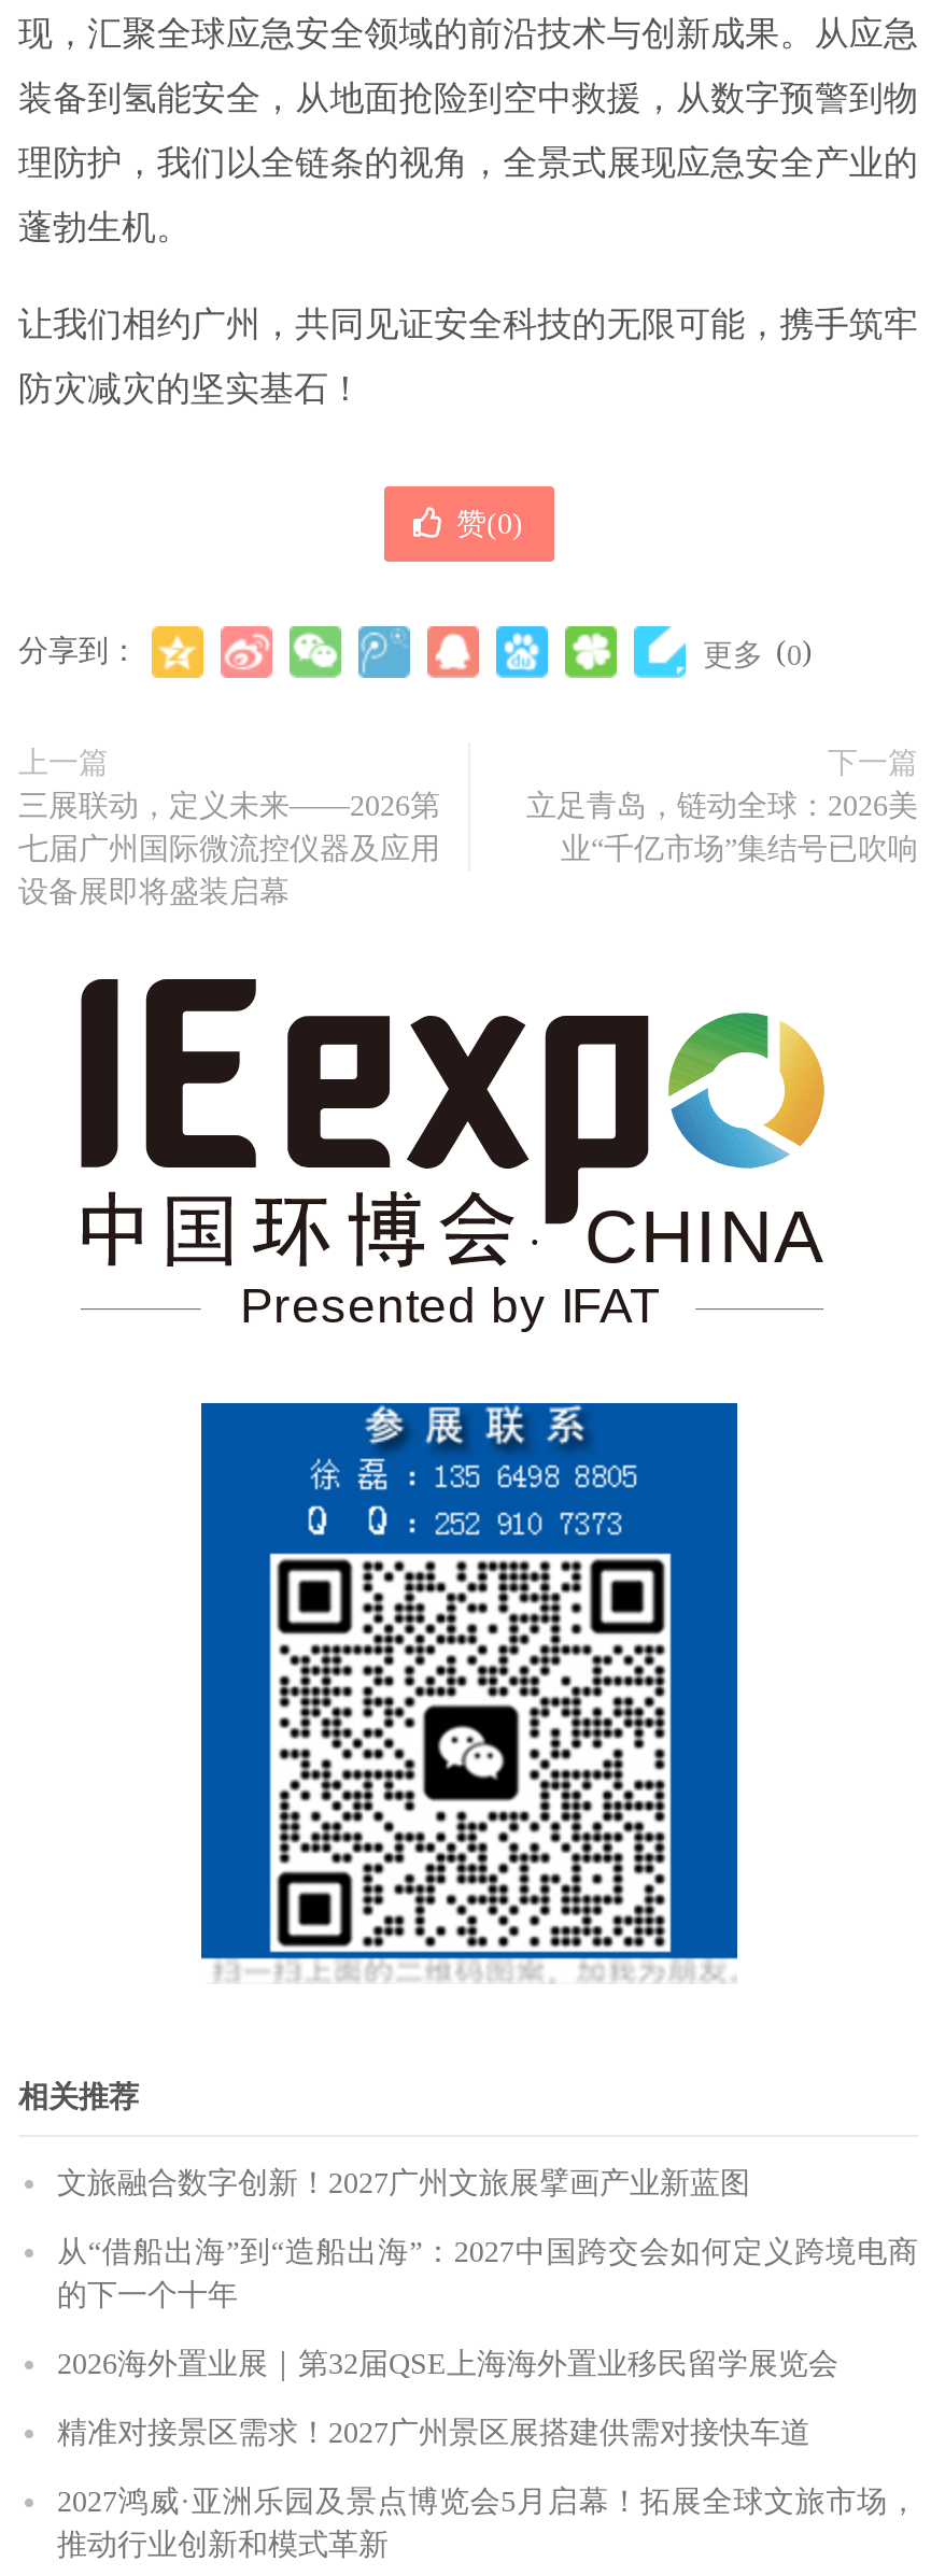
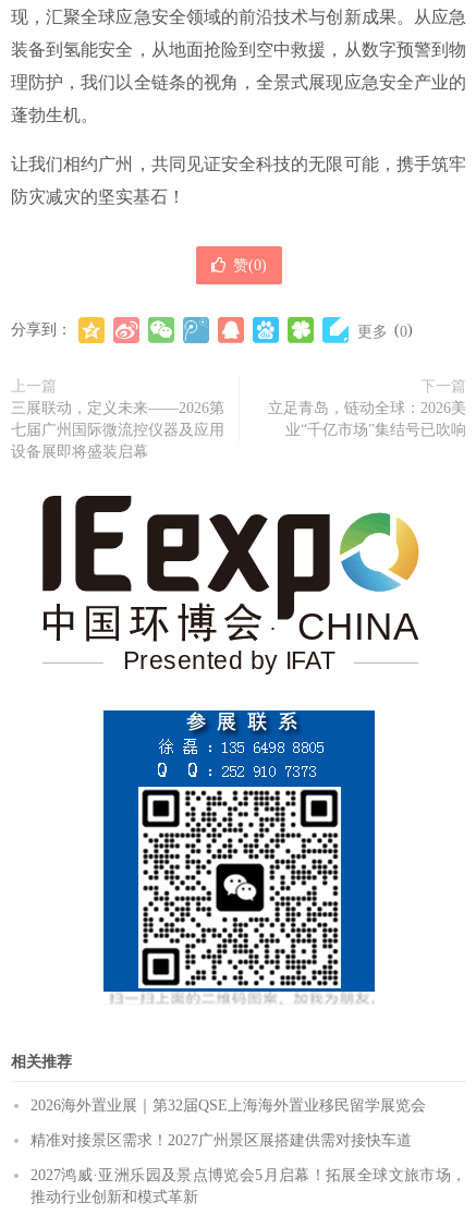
[57,2168,918,2312] 文旅融合数字创新！2027广州文旅展擘画产业新蓝图 | 从“借船出海”到“造船出海”：2027中国跨交会如何定义跨境电商 | 的下一个十年 -> none

